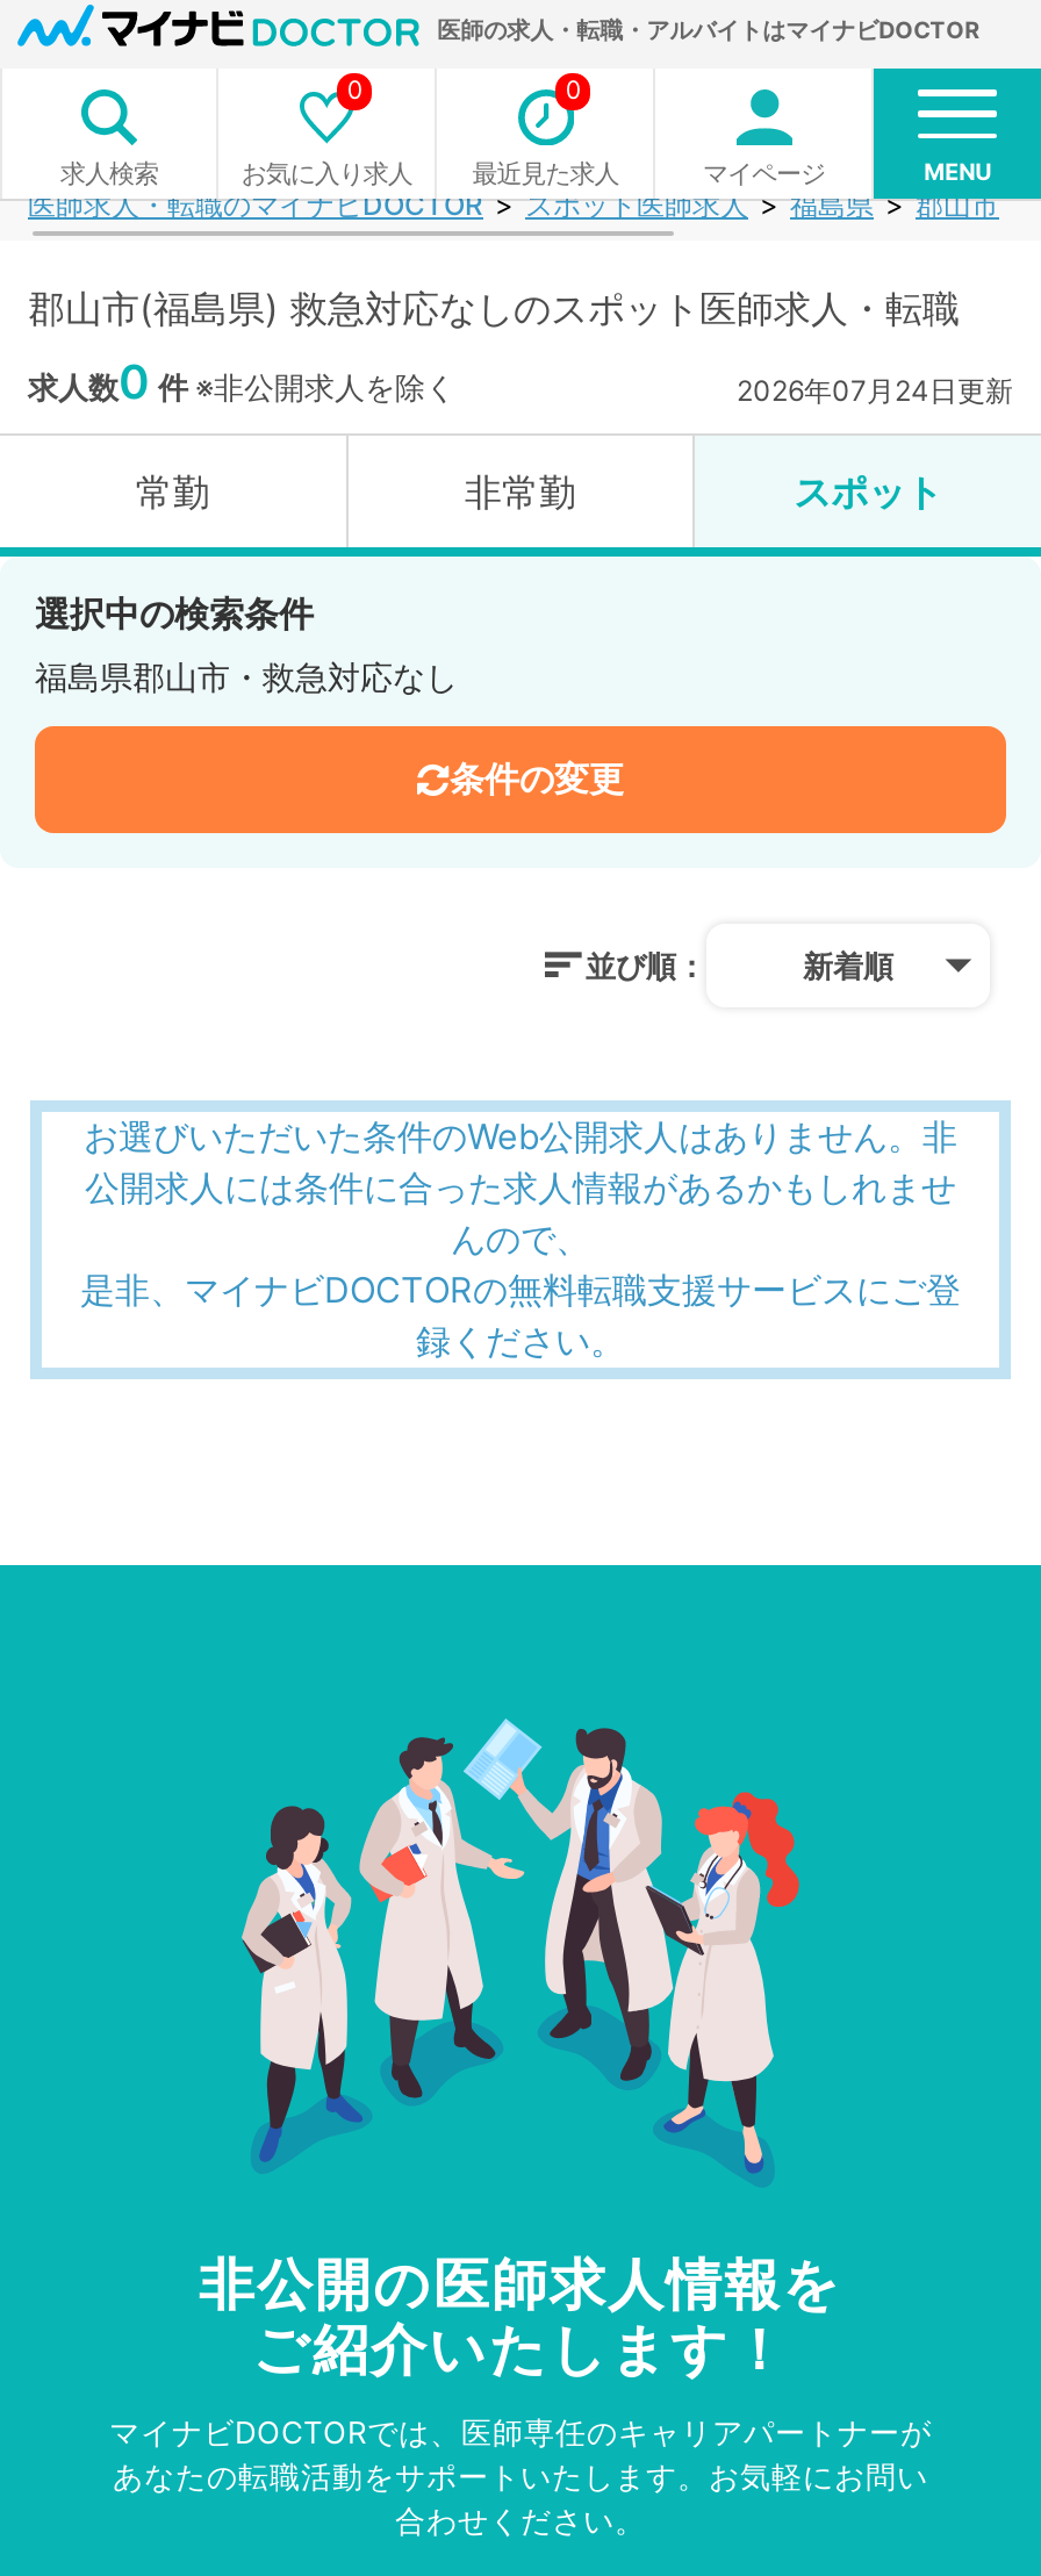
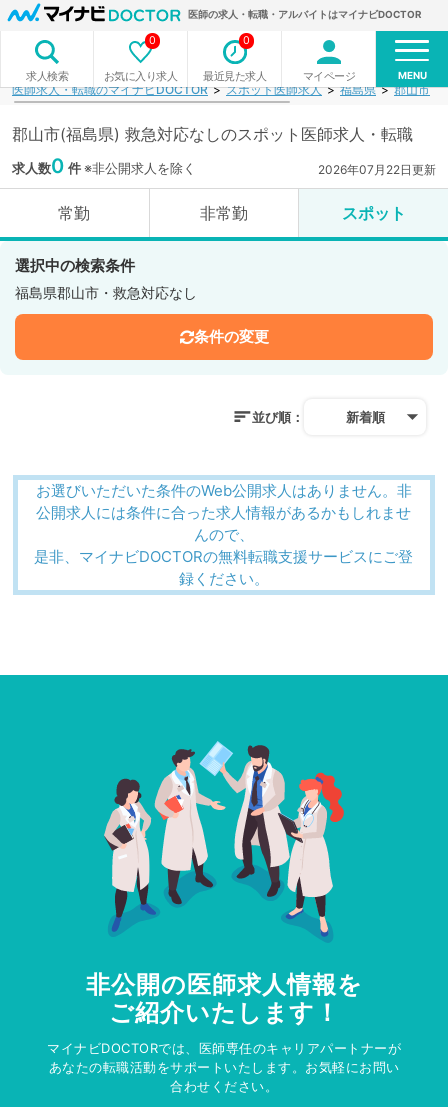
[737,373,1013,408] 2026年07月24日更新 -> [318,162,436,177] 2026年07月22日更新

